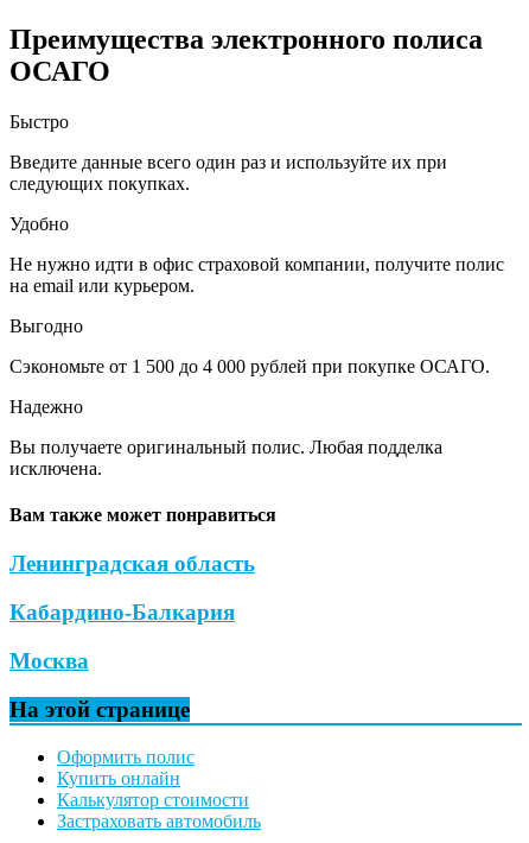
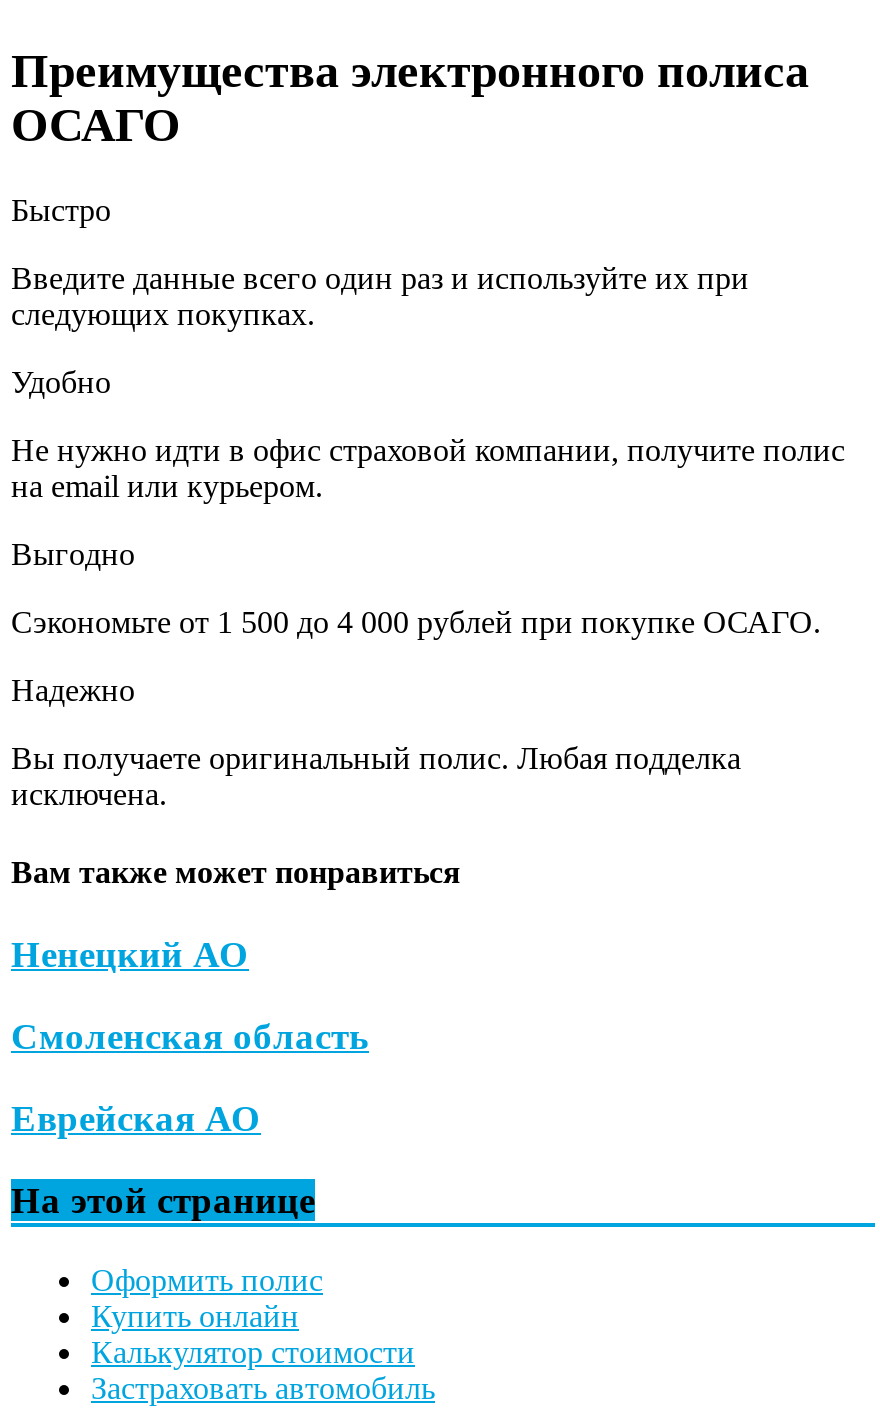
[9,552,255,576] Ленинградская область -> [11,934,249,976] Ненецкий АО
[9,600,235,625] Кабардино-Балкария -> [11,1015,369,1057] Смоленская область
[9,648,89,673] Москва -> [11,1097,261,1139] Еврейская АО

